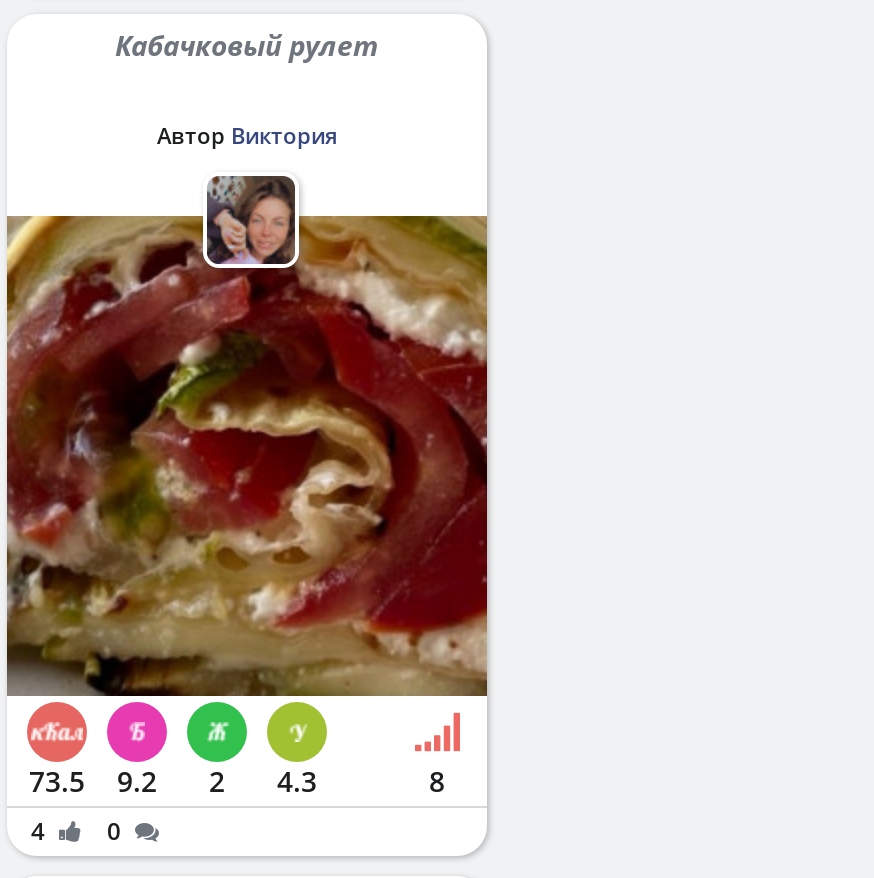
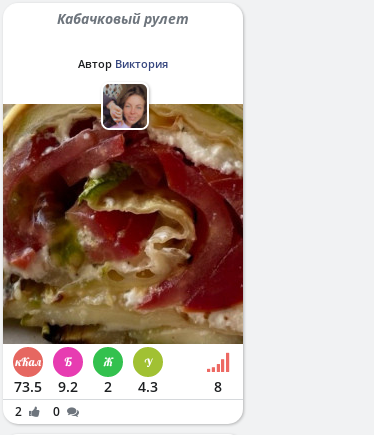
[31,814,121,848] 4 0 -> [15,403,60,420] 2 0

